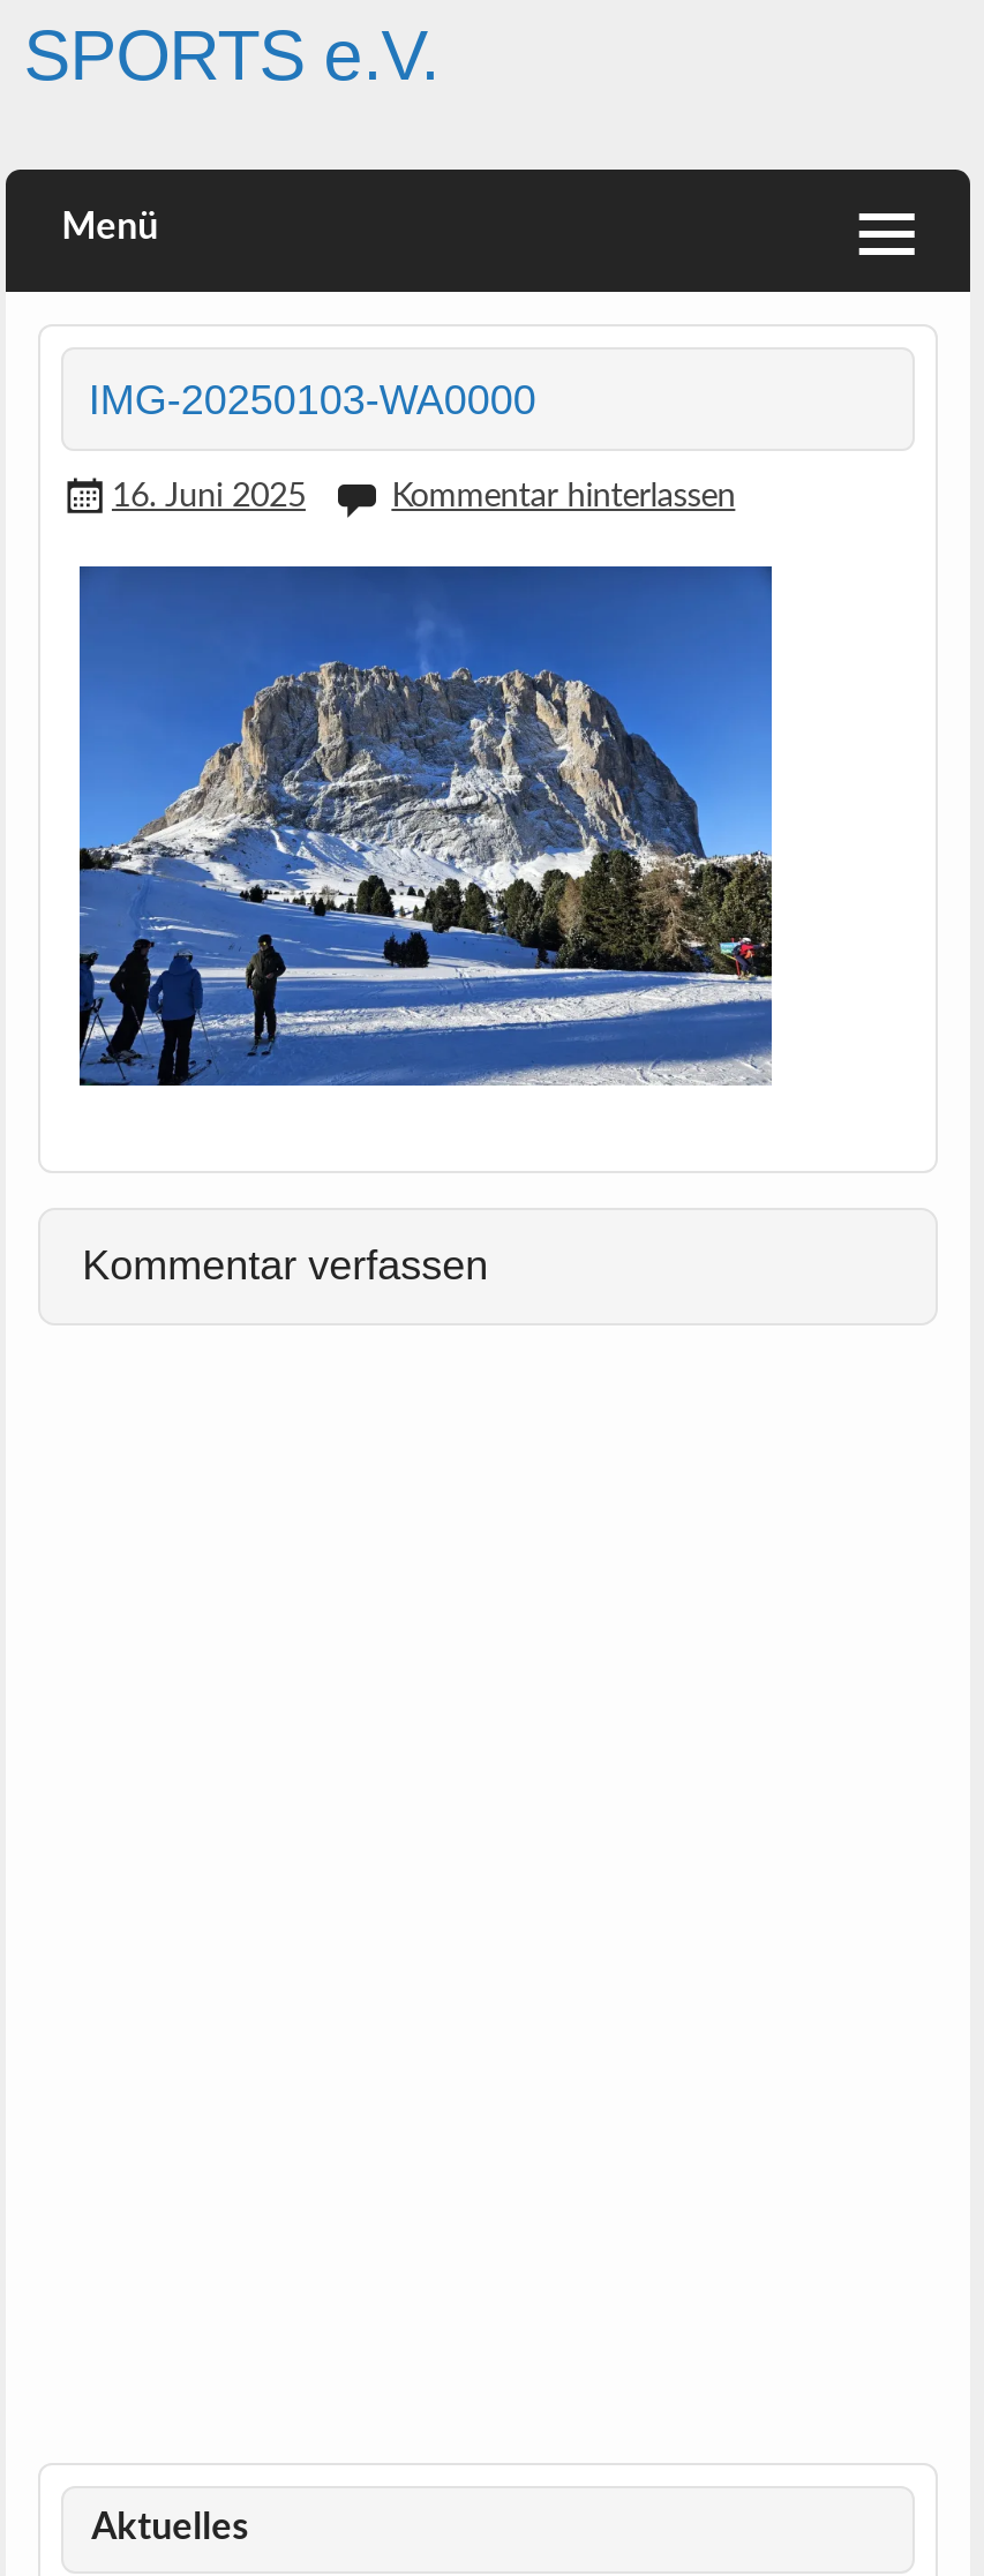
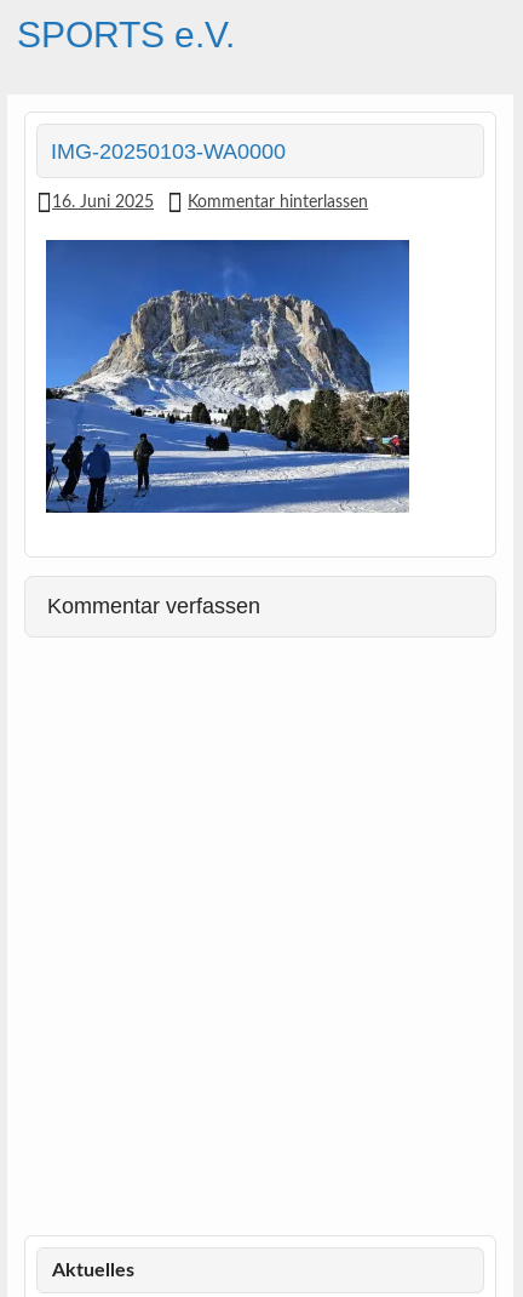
[61,209,158,246] Menü -> none

